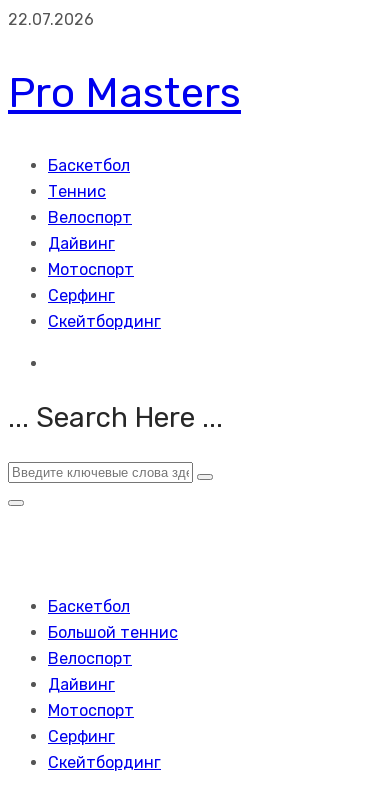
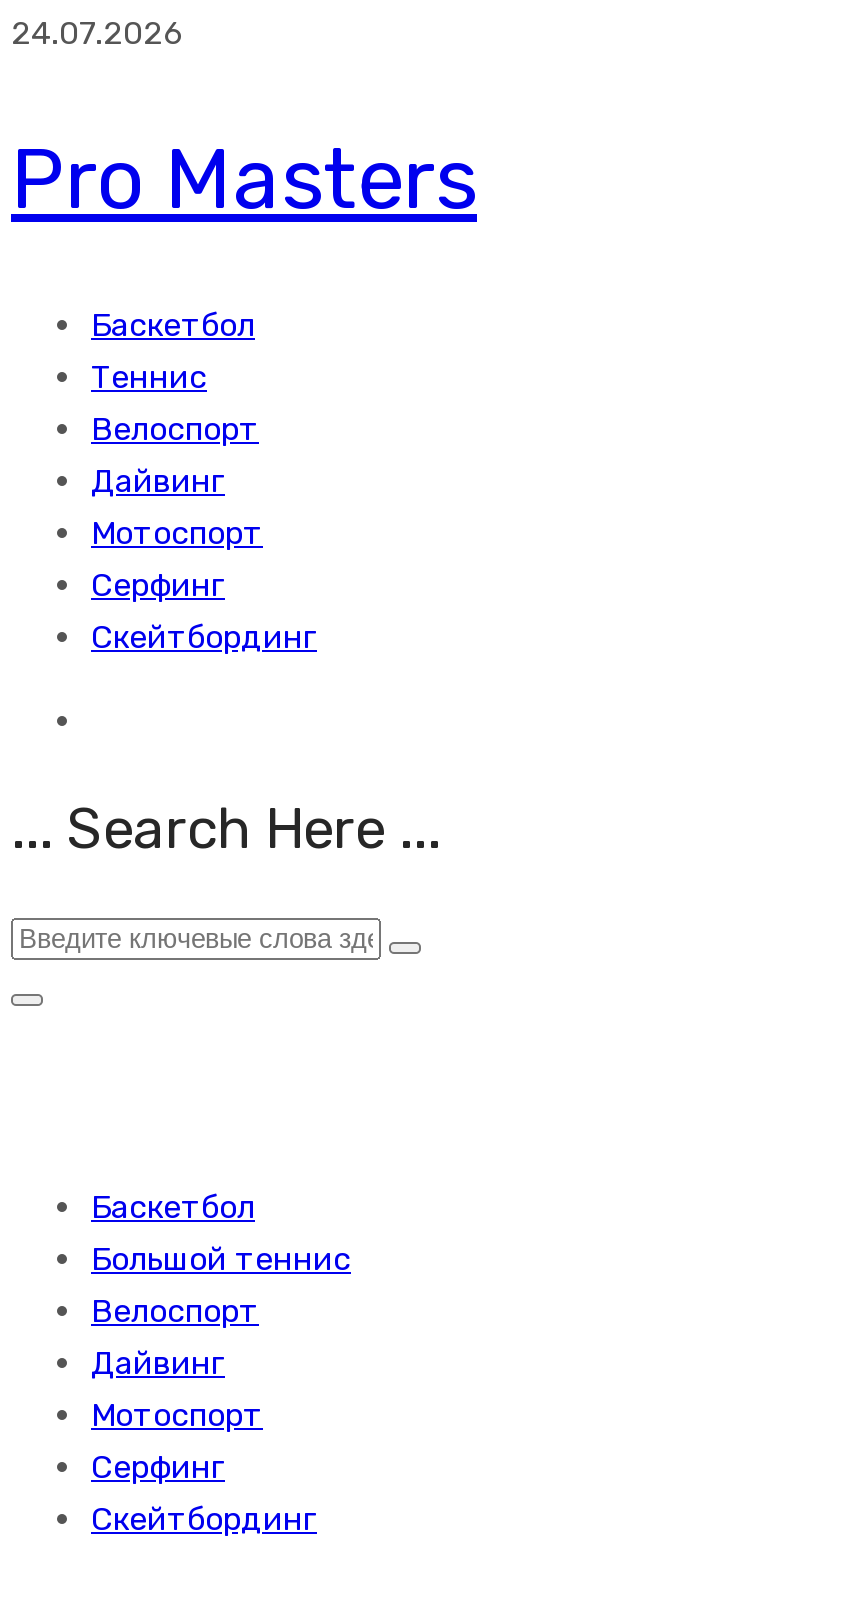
[8,10,94,29] 22.07.2026 -> [11,14,183,52] 24.07.2026

